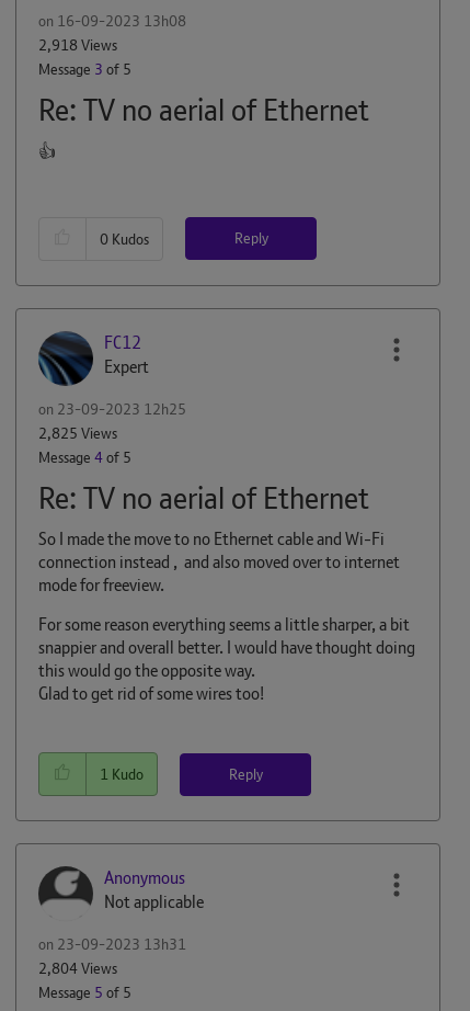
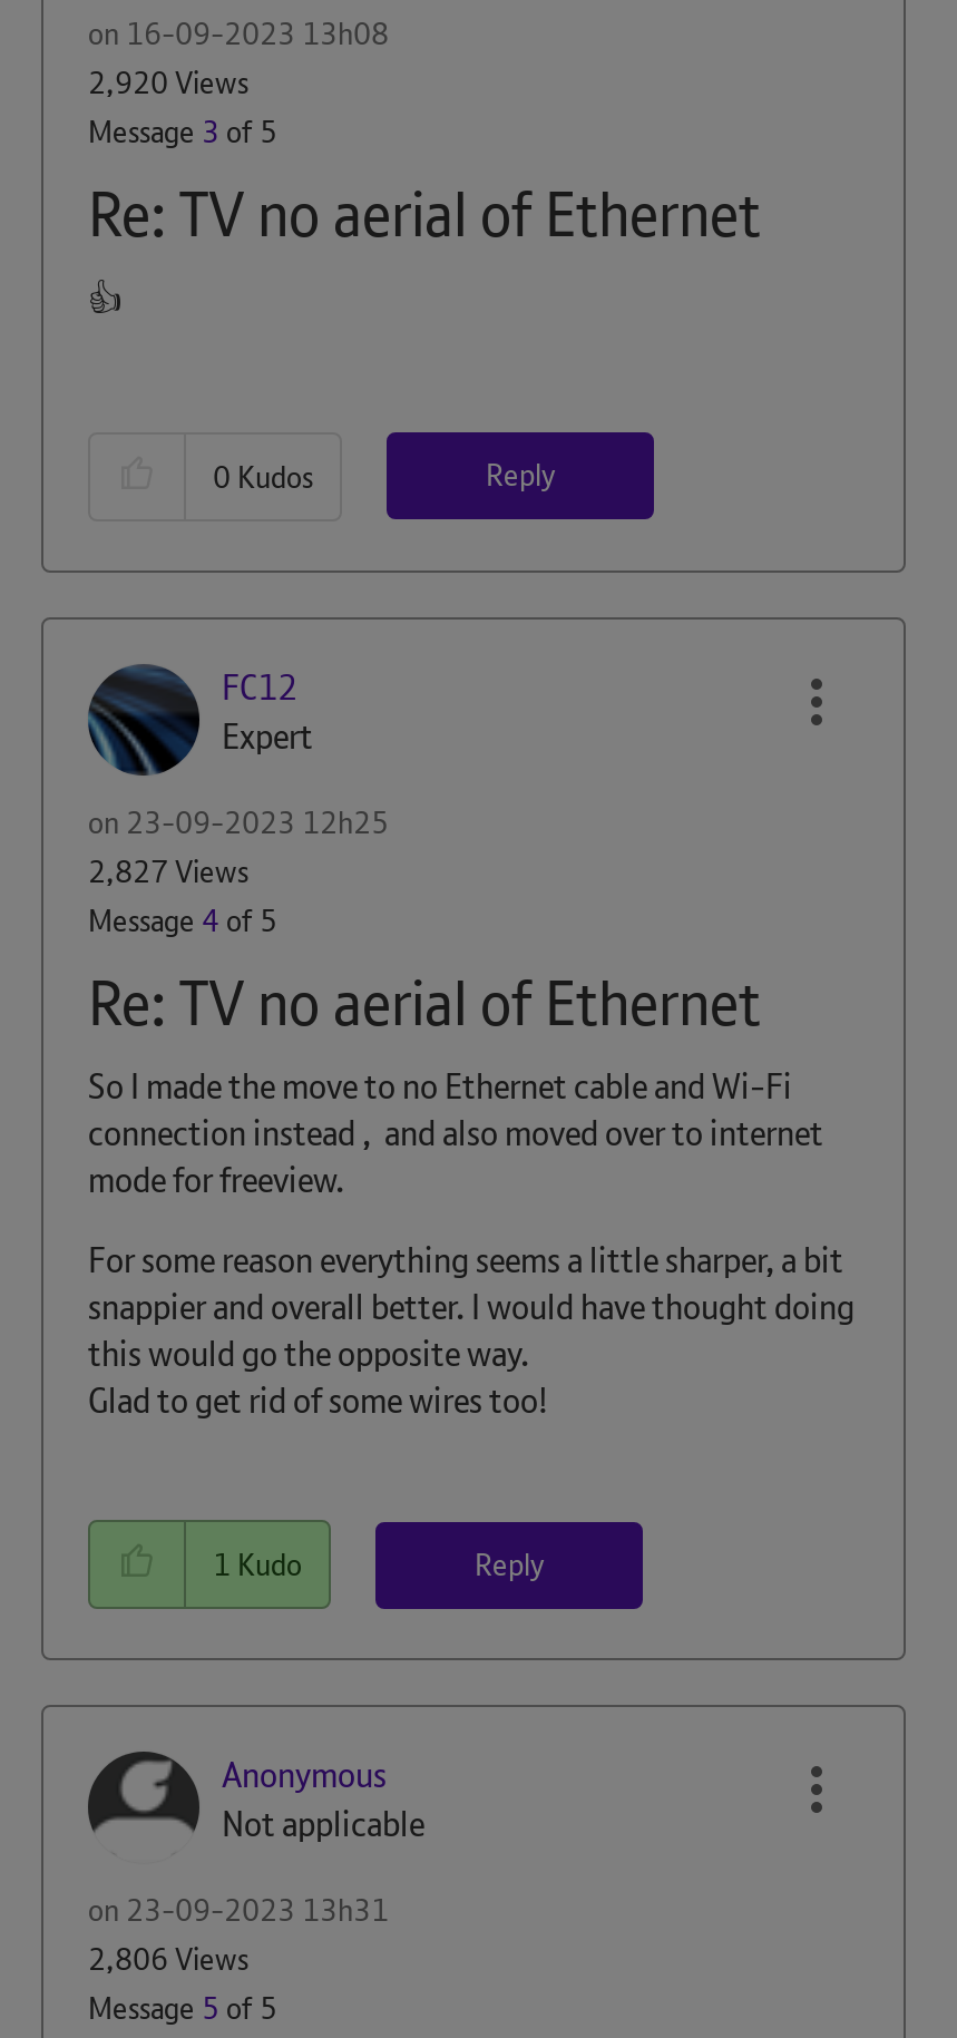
[38,35,117,55] 2,918 Views -> [88,62,248,103] 2,920 Views
[38,423,117,442] 2,825 Views -> [88,850,248,890] 2,827 Views
[38,958,117,978] 2,804 Views -> [88,1939,248,1979] 2,806 Views

